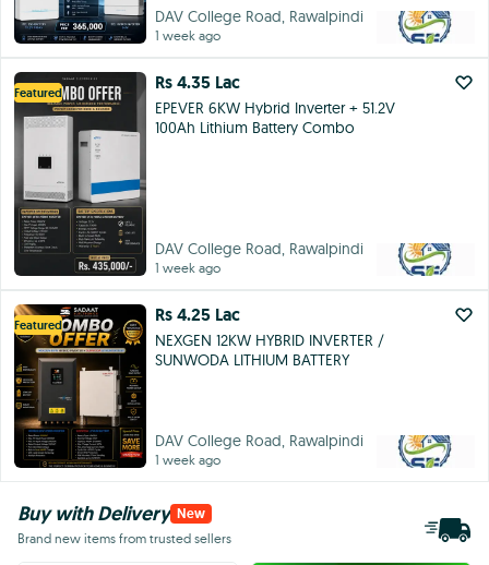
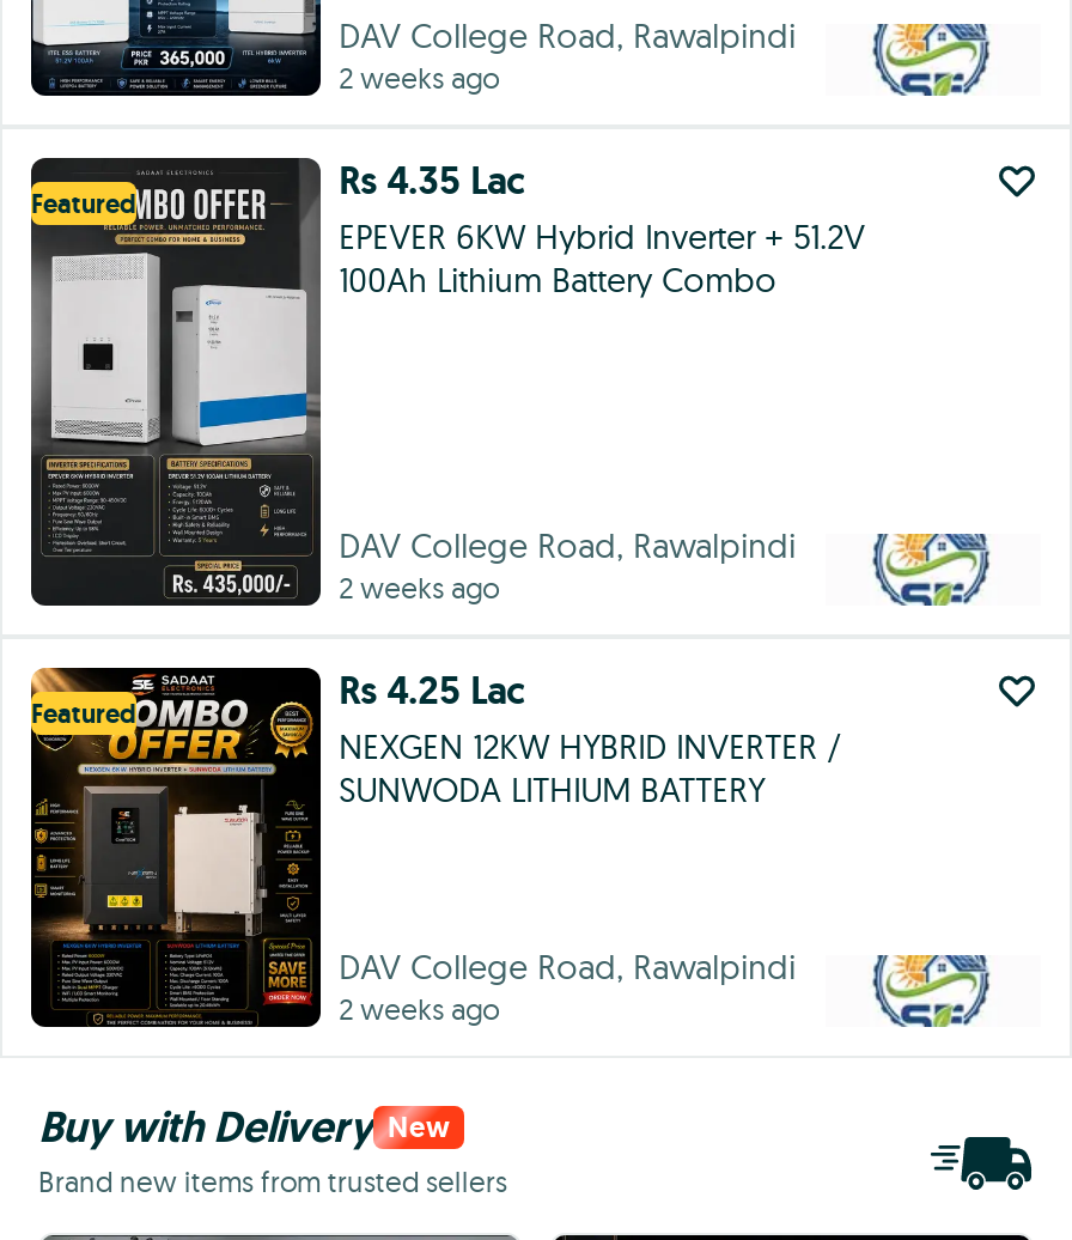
[155,27,220,44] 1 week ago -> [339,60,499,96] 2 weeks ago
[155,259,220,276] 1 week ago -> [339,569,499,605] 2 weeks ago
[155,451,220,468] 1 week ago -> [339,990,499,1026] 2 weeks ago

